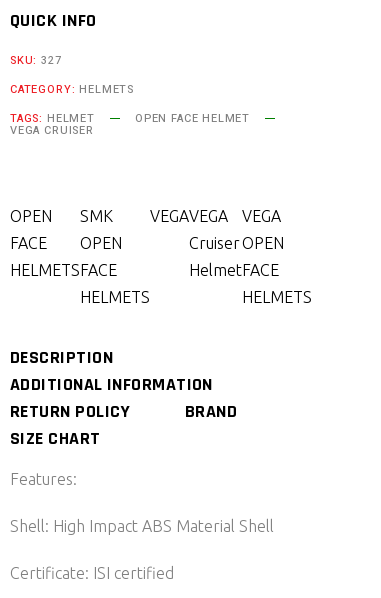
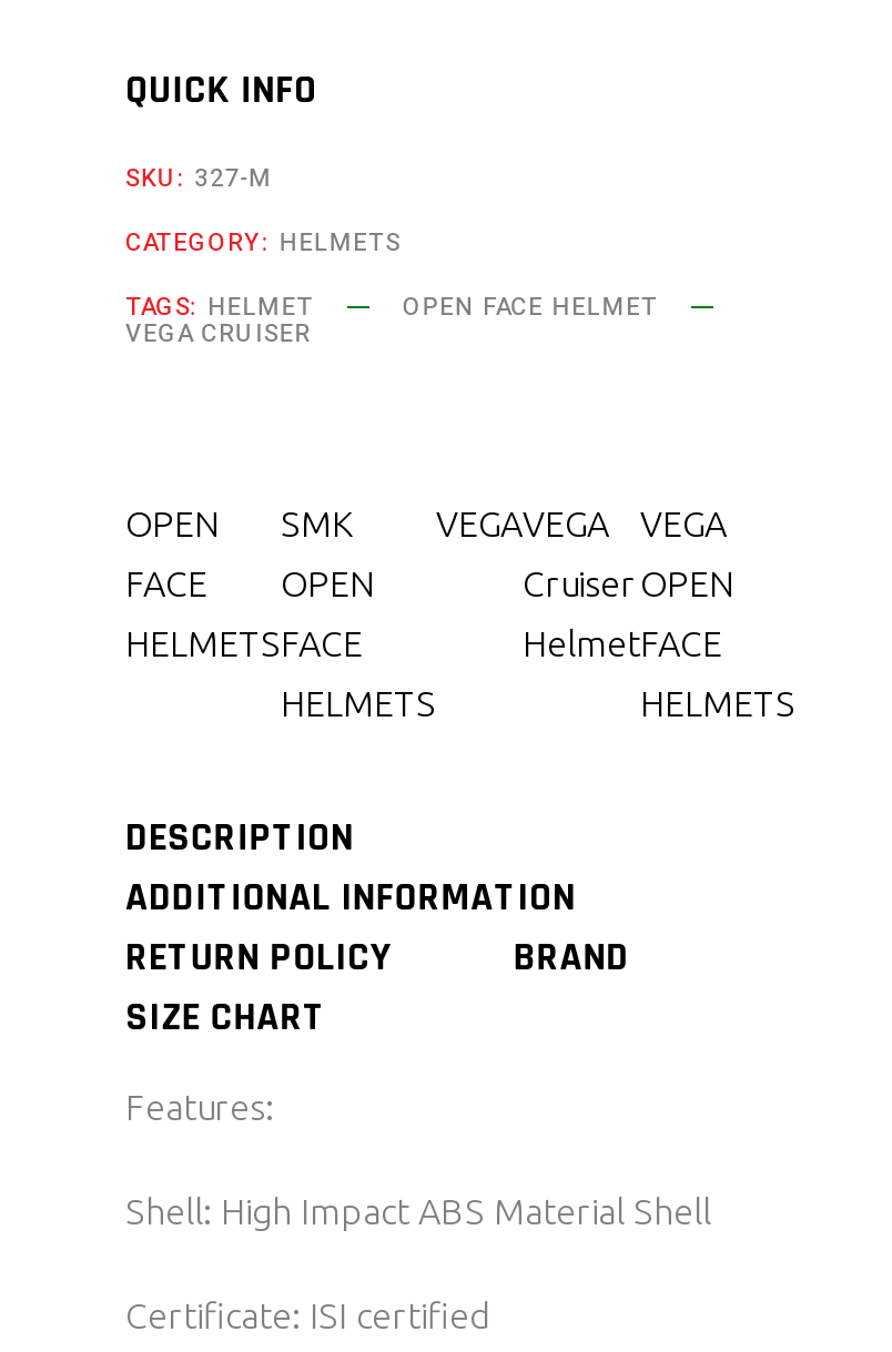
[10,52,62,69] SKU: 327 -> [125,159,272,197] SKU: 327-M

